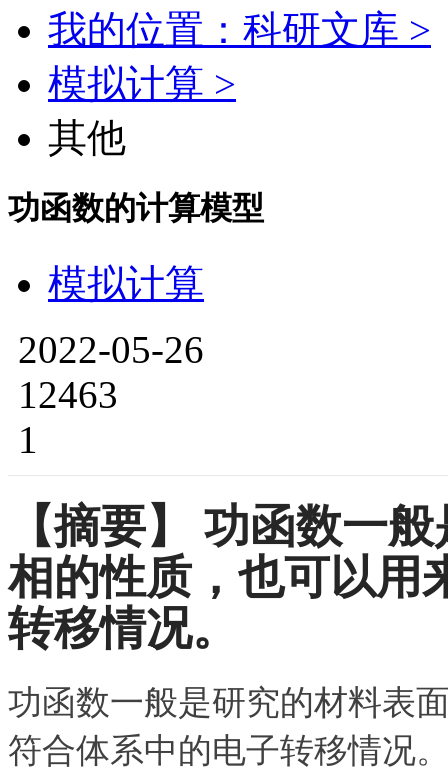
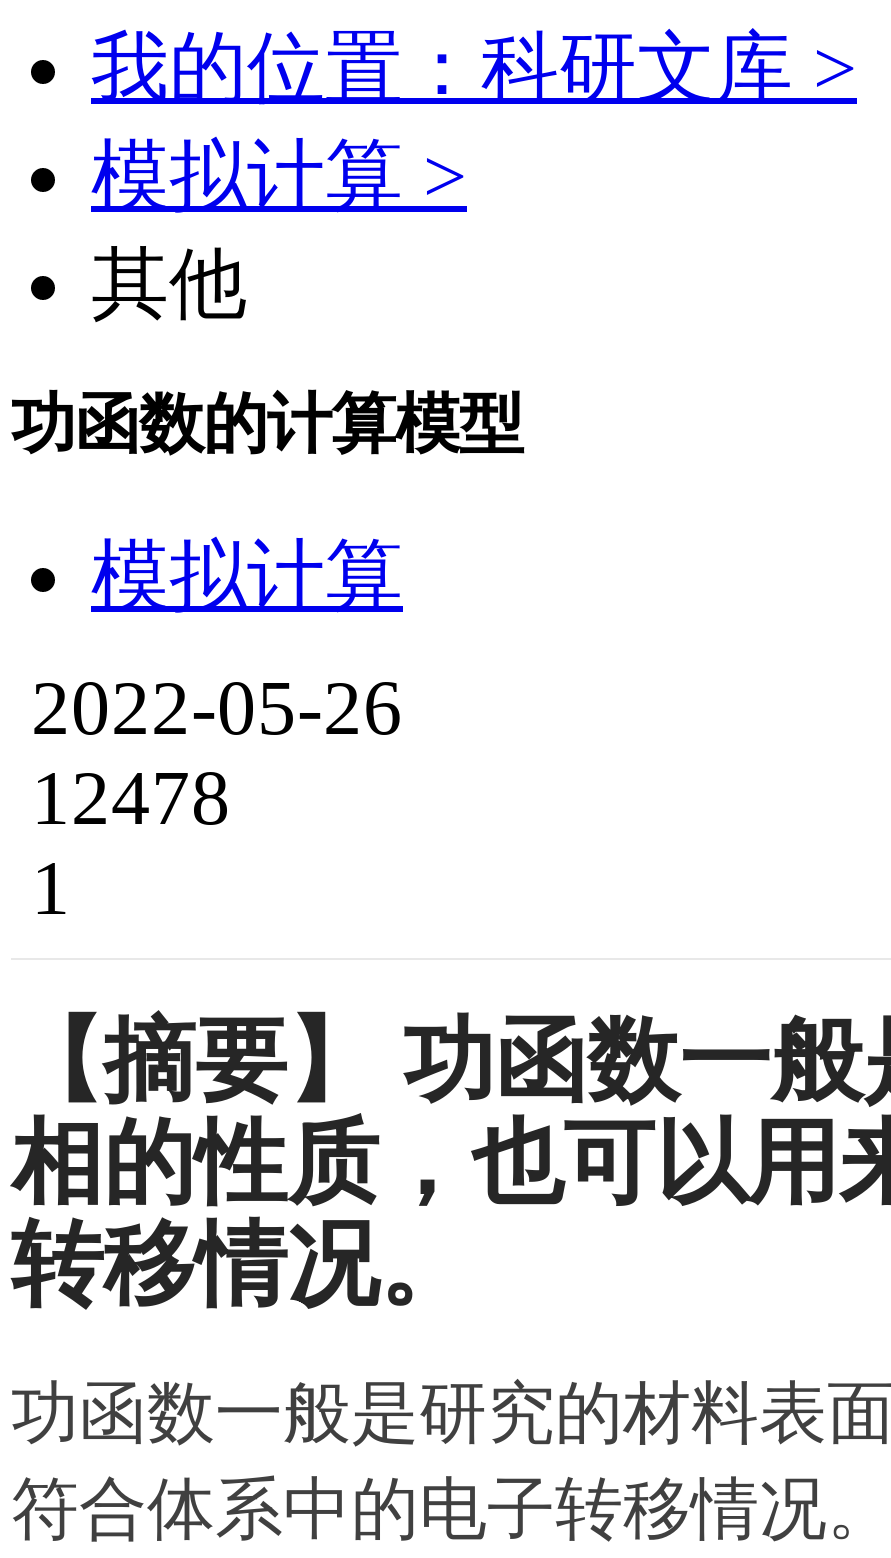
[8,373,118,416] 12463 -> [11,754,231,840] 12478

